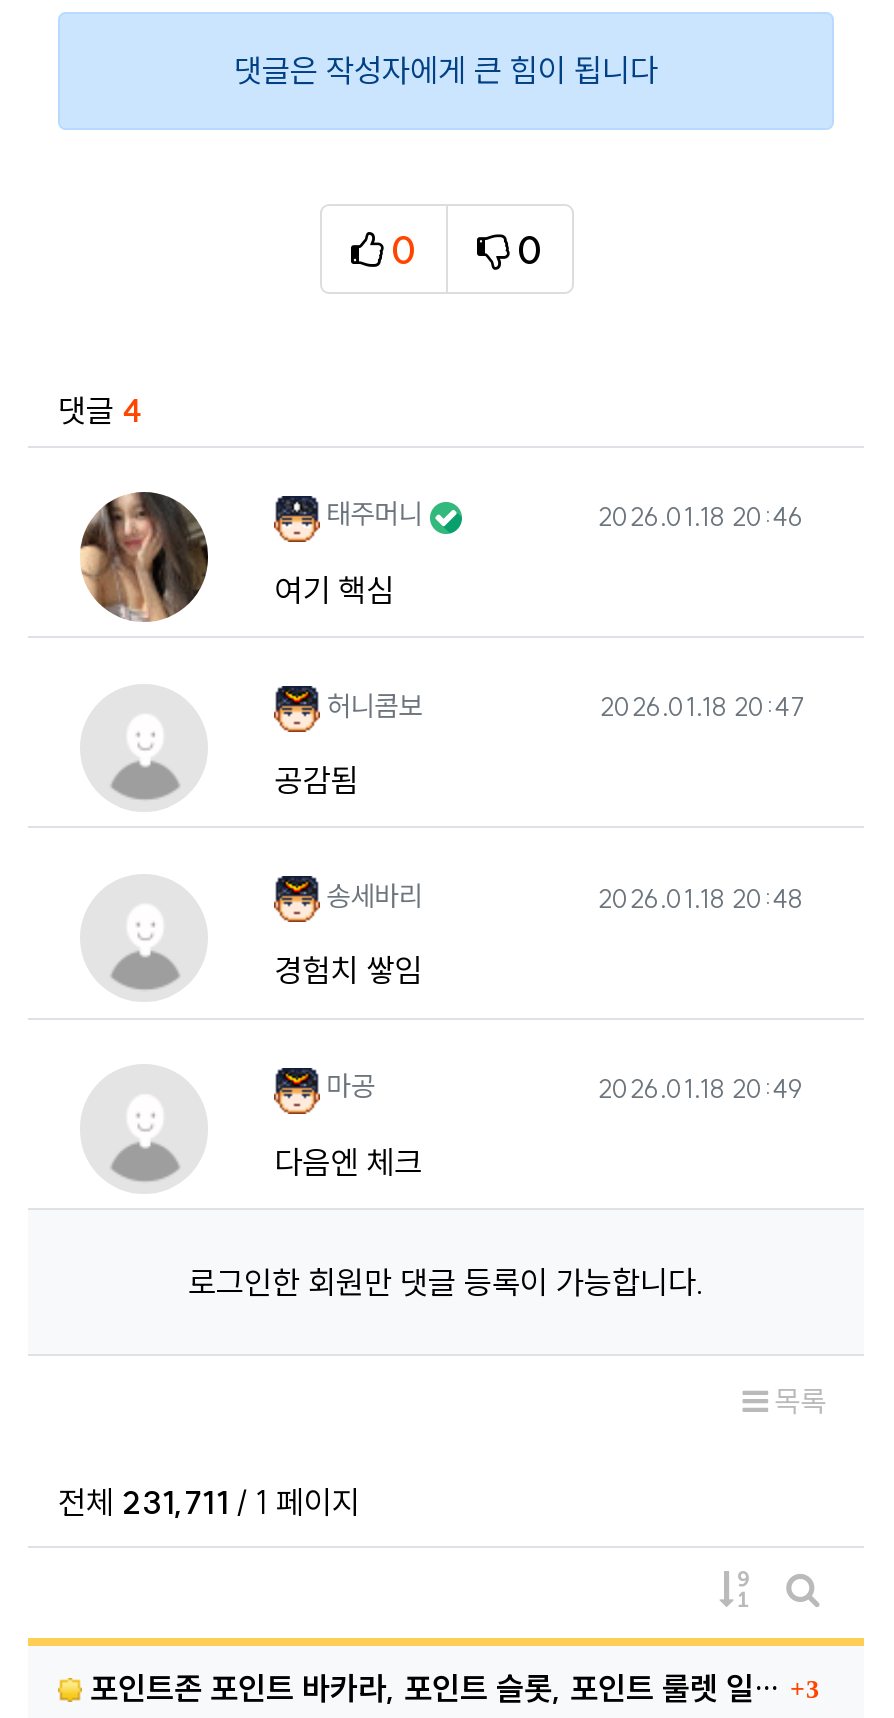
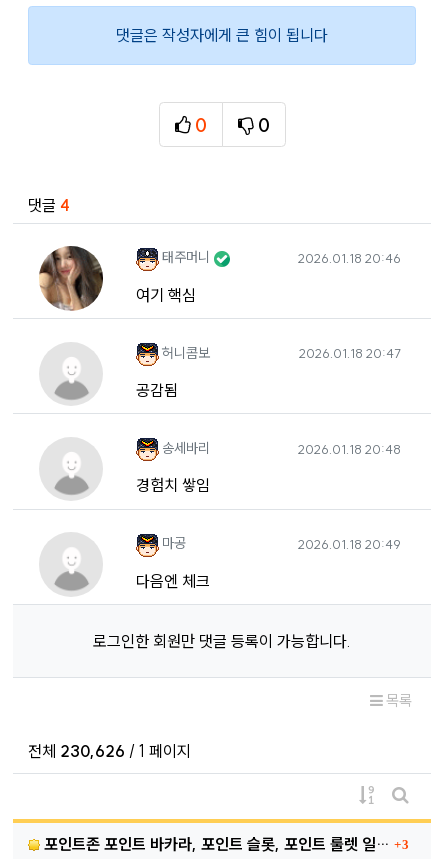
[58,1482,360,1522] 전체 231,711 / 1 페이지 -> [28,741,191,761] 전체 230,626 / 1 페이지

